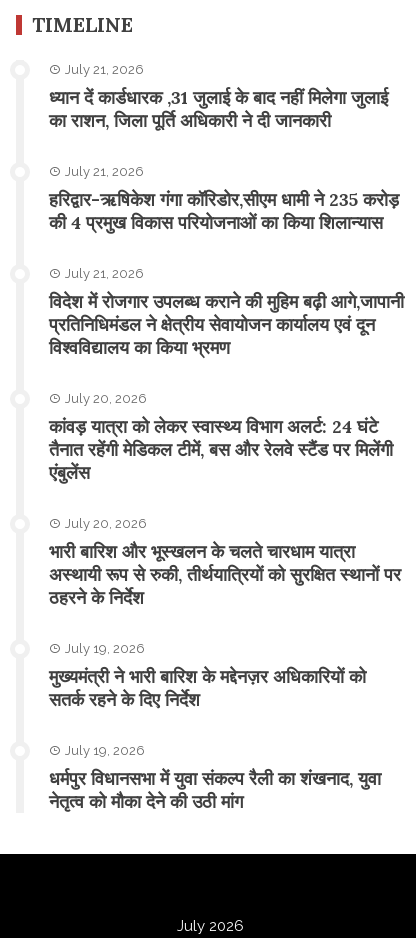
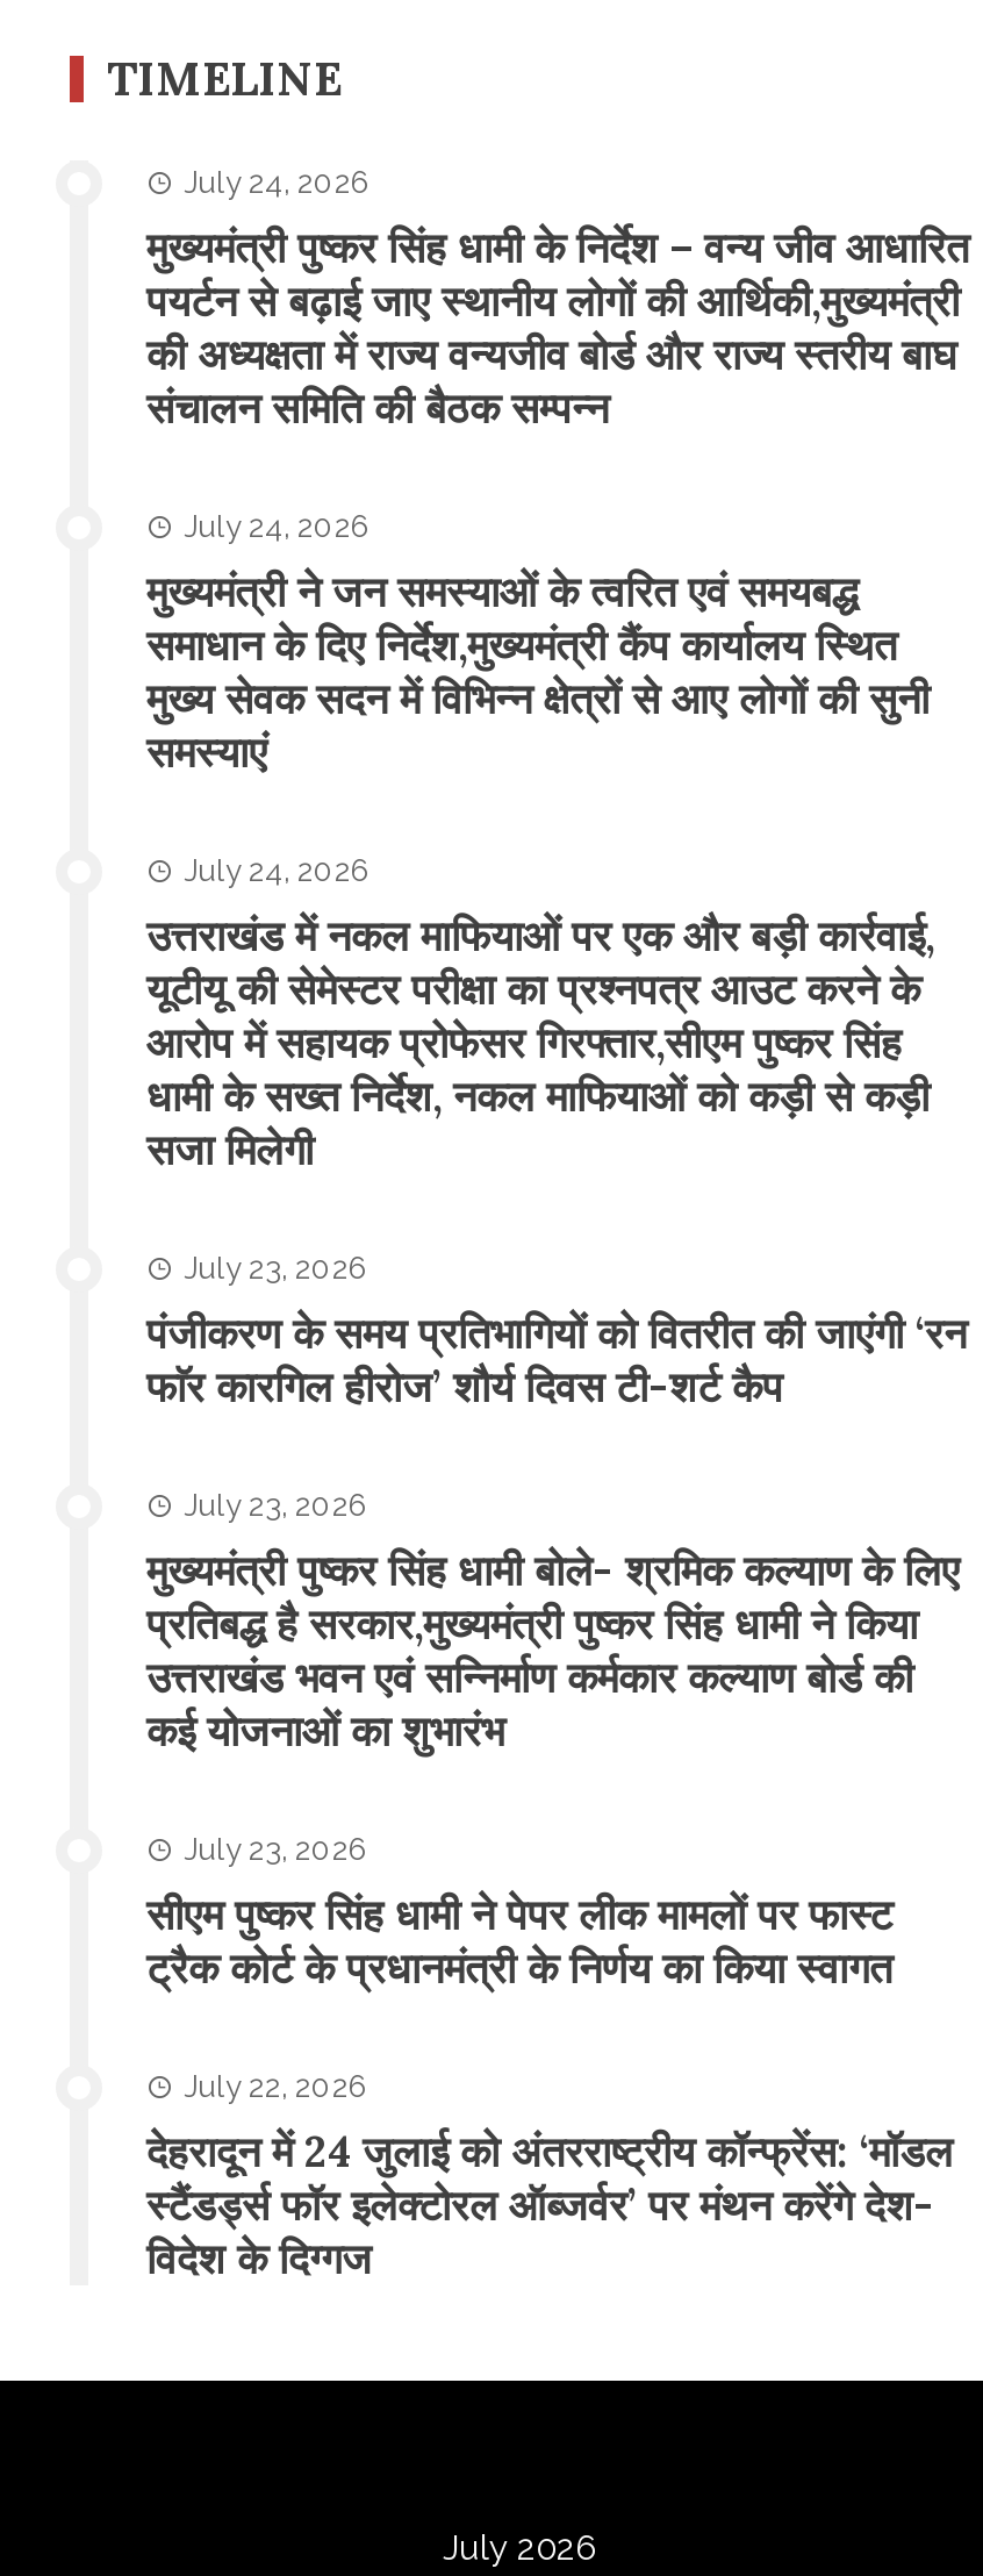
[49,62,388,132] July 21, 2026 | ध्यान दें कार्डधारक ,31 जुलाई के बाद नहीं मिलेगा जुलाई | का राशन, जिला पूर्ति अधिकारी ने दी जानकारी -> [146,165,969,434] July 24, 2026 | मुख्यमंत्री पुष्कर सिंह धामी के निर्देश – वन्य जीव आधारित | पयर्टन से बढ़ाई जाए स्थानीय लोगों की आर्थिकी,मुख्यमंत्री | की अध्यक्षता में राज्य वन्यजीव बोर्ड और राज्य स्तरीय बाघ | संचालन समिति की बैठक सम्पन्न
[49,164,399,234] July 21, 2026 | हरिद्वार-ऋषिकेश गंगा कॉरिडोर,सीएम धामी ने 235 करोड़ | की 4 प्रमुख विकास परियोजनाओं का किया शिलान्यास -> [146,509,930,778] July 24, 2026 | मुख्यमंत्री ने जन समस्याओं के त्वरित एवं समयबद्ध | समाधान के दिए निर्देश,मुख्यमंत्री कैंप कार्यालय स्थित | मुख्य सेवक सदन में विभिन्न क्षेत्रों से आए लोगों की सुनी | समस्याएं
[49,266,404,359] July 21, 2026 | विदेश में रोजगार उपलब्ध कराने की मुहिम बढ़ी आगे,जापानी | प्रतिनिधिमंडल ने क्षेत्रीय सेवायोजन कार्यालय एवं दून | विश्वविद्यालय का किया भ्रमण -> [146,853,934,1176] July 24, 2026 | उत्तराखंड में नकल माफियाओं पर एक और बड़ी कार्रवाई, | यूटीयू की सेमेस्टर परीक्षा का प्रश्नपत्र आउट करने के | आरोप में सहायक प्रोफेसर गिरफ्तार,सीएम पुष्कर सिंह | धामी के सख्त निर्देश, नकल माफियाओं को कड़ी से कड़ी | सजा मिलेगी
[49,391,393,484] July 20, 2026 | कांवड़ यात्रा को लेकर स्वास्थ्य विभाग अलर्ट: 24 घंटे | तैनात रहेंगी मेडिकल टीमें, बस और रेलवे स्टैंड पर मिलेंगी | एंबुलेंस -> [146,1250,967,1413] July 23, 2026 | पंजीकरण के समय प्रतिभागियों को वितरीत की जाएंगी ‘रन | फाॅर कारगिल हीरोज’ शौर्य दिवस टी-शर्ट कैप
[49,516,401,609] July 20, 2026 | भारी बारिश और भूस्खलन के चलते चारधाम यात्रा | अस्थायी रूप से रुकी, तीर्थयात्रियों को सुरक्षित स्थानों पर | ठहरने के निर्देश -> [146,1487,960,1757] July 23, 2026 | मुख्यमंत्री पुष्कर सिंह धामी बोले- श्रमिक कल्याण के लिए | प्रतिबद्ध है सरकार,मुख्यमंत्री पुष्कर सिंह धामी ने किया | उत्तराखंड भवन एवं सन्निर्माण कर्मकार कल्याण बोर्ड की | कई योजनाओं का शुभारंभ
[49,641,366,711] July 19, 2026 | मुख्यमंत्री ने भारी बारिश के मद्देनज़र अधिकारियों को | सतर्क रहने के दिए निर्देश -> [146,1832,892,1994] July 23, 2026 | सीएम पुष्कर सिंह धामी ने पेपर लीक मामलों पर फास्ट | ट्रैक कोर्ट के प्रधानमंत्री के निर्णय का किया स्वागत
[49,743,381,813] July 19, 2026 | धर्मपुर विधानसभा में युवा संकल्प रैली का शंखनाद, युवा | नेतृत्व को मौका देने की उठी मांग -> [146,2069,953,2285] July 22, 2026 | देहरादून में 24 जुलाई को अंतरराष्ट्रीय कॉन्फ्रेंस: ‘मॉडल | स्टैंडर्ड्स फॉर इलेक्टोरल ऑब्जर्वर’ पर मंथन करेंगे देश- | विदेश के दिग्गज

